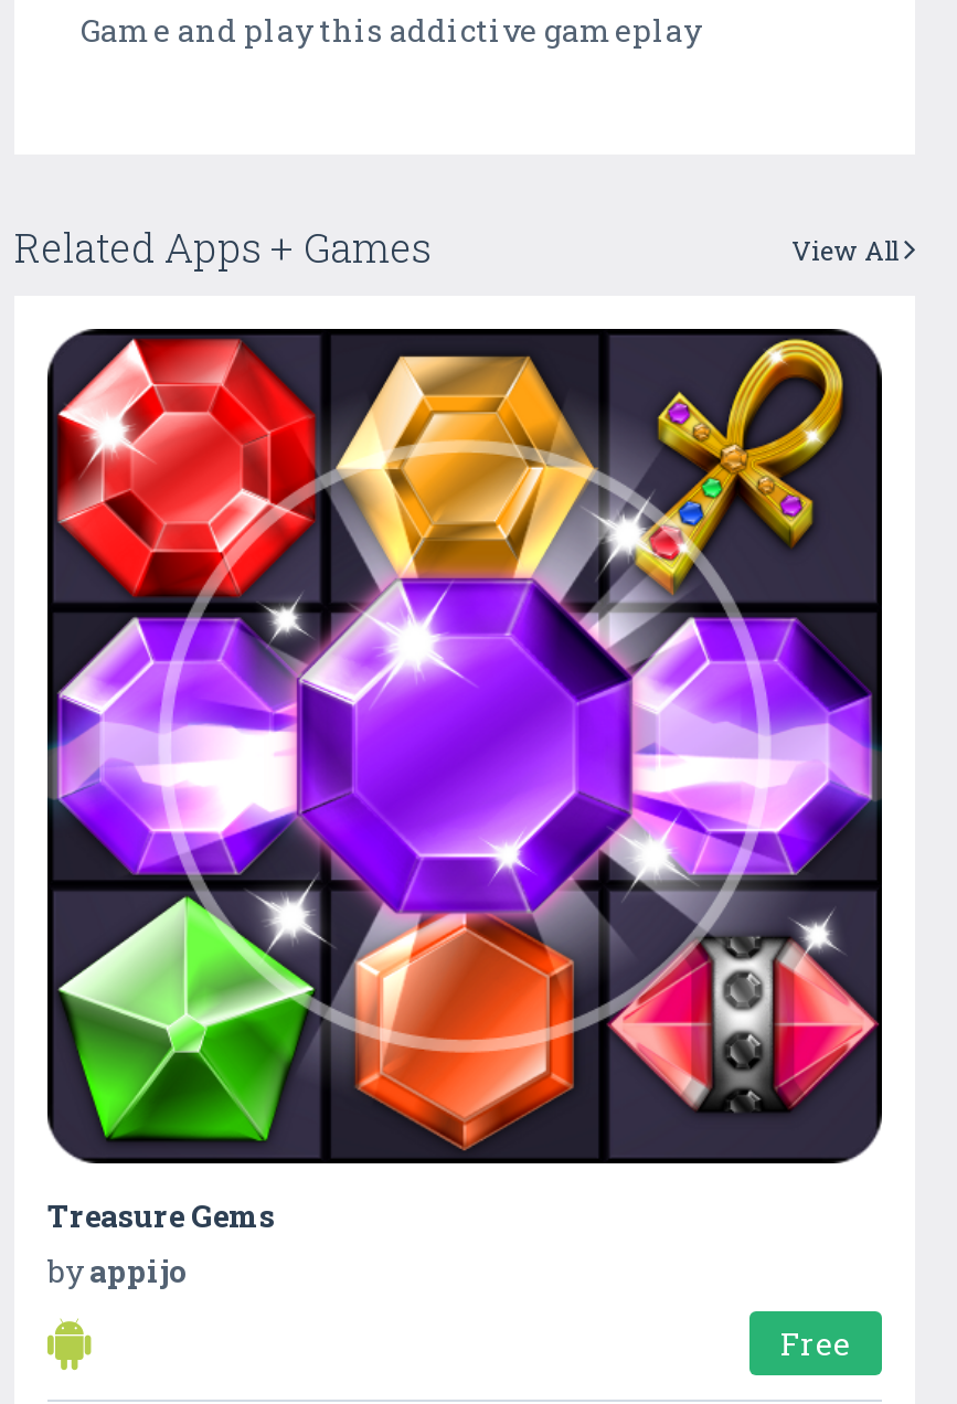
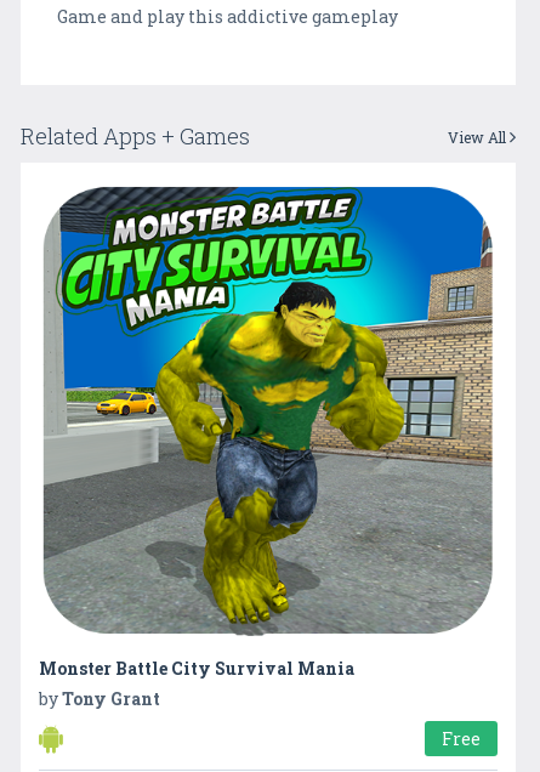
[45,327,884,1291] [image] | Treasure Gems | byappijo -> [39,181,498,710] [image] | Monster Battle City Survival Mania | byTony Grant

